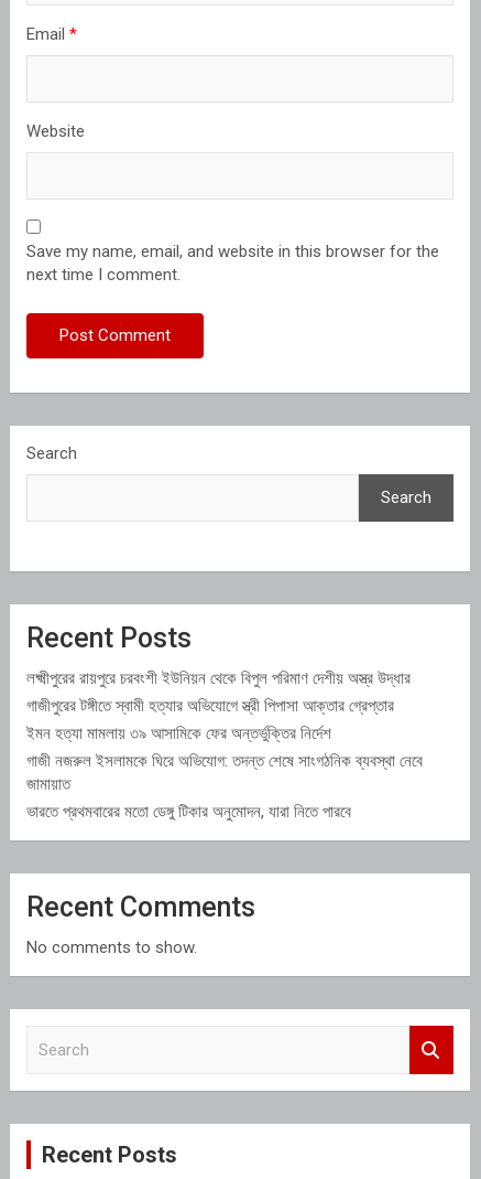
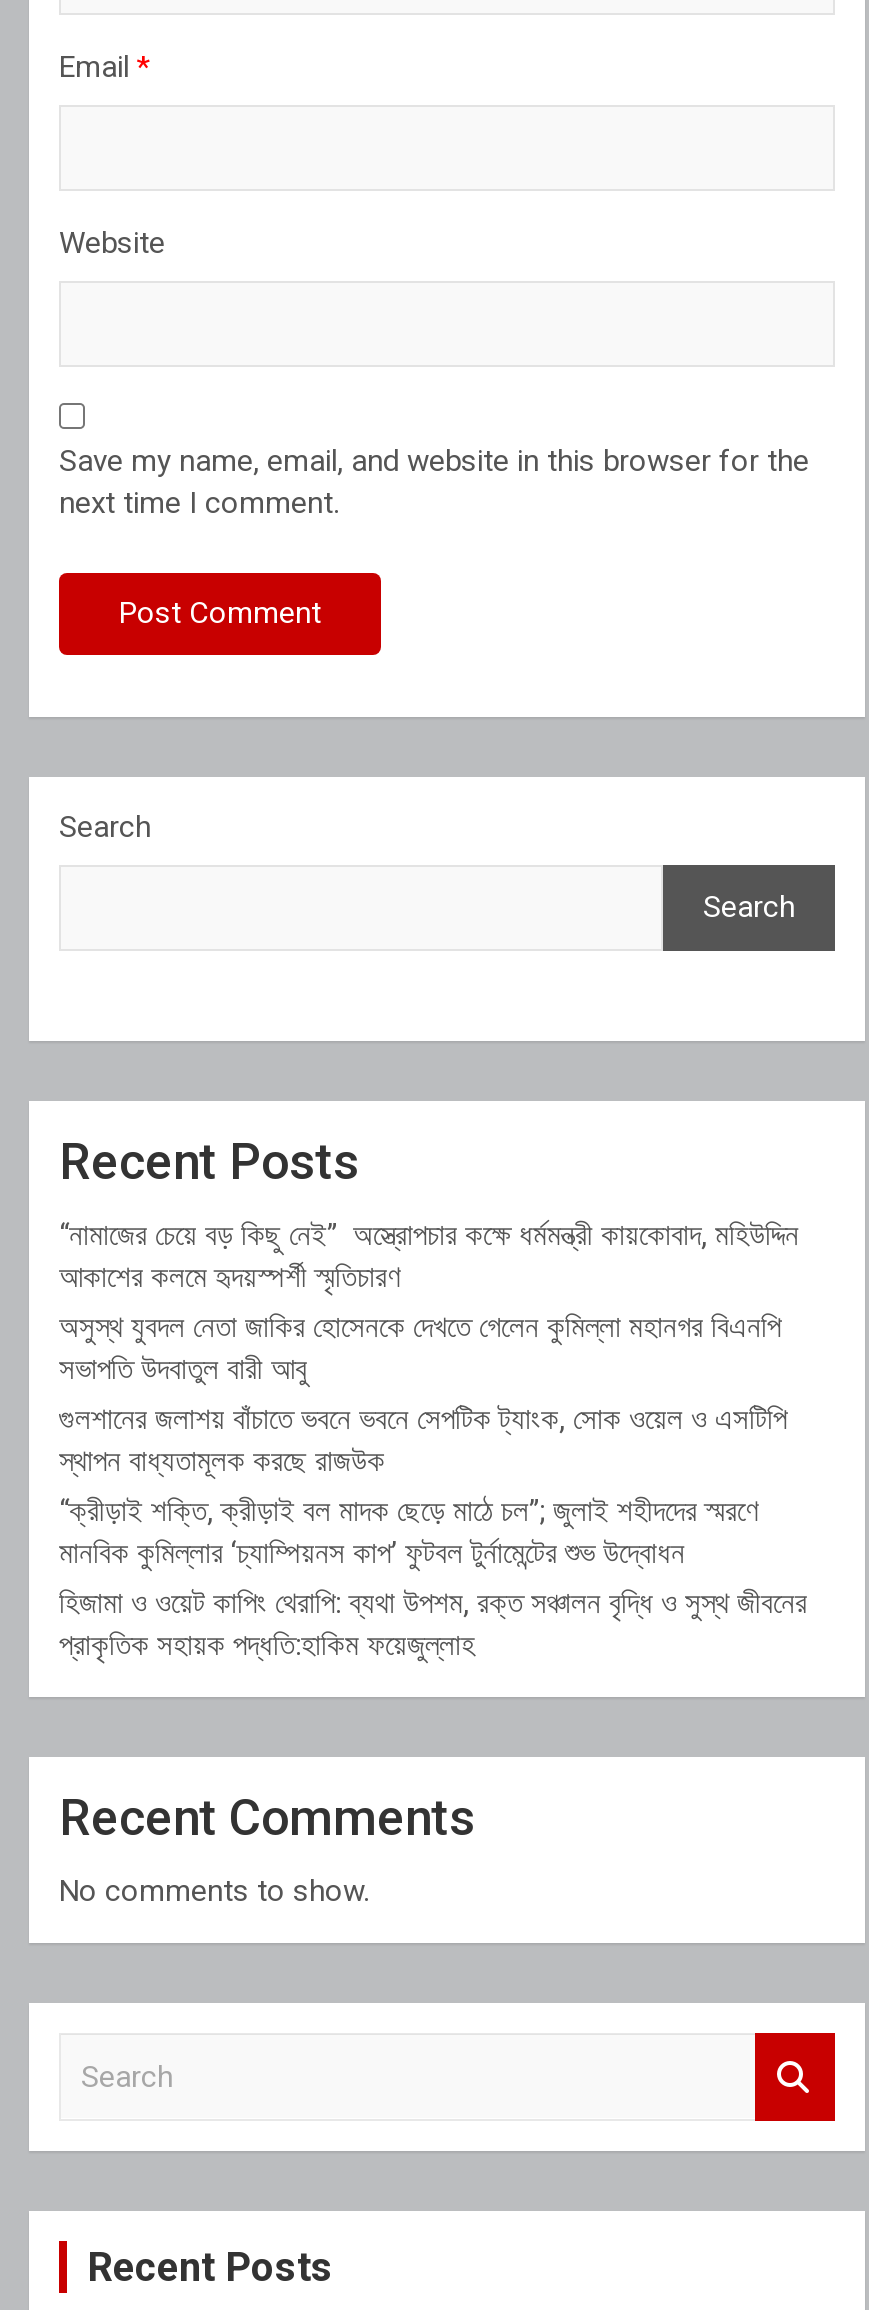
[26,668,423,821] লক্ষ্মীপুরের রায়পুরে চরবংশী ইউনিয়ন থেকে বিপুল পরিমাণ দেশীয় অস্ত্র উদ্ধার | গাজীপুরের টঙ্গীতে স্বামী হত্যার অভিযোগে স্ত্রী পিপাসা আক্তার গ্রেপ্তার | ইমন হত্যা মামলায় ৩৯ আসামিকে ফের অন্তর্ভুক্তির নির্দেশ | গাজী নজরুল ইসলামকে ঘিরে অভিযোগ: তদন্ত শেষে সাংগঠনিক ব্যবস্থা নেবে | জামায়াত | ভারতে প্রথমবারের মতো ডেঙ্গু টিকার অনুমোদন, যারা নিতে পারবে -> [59,1216,807,1662] “নামাজের চেয়ে বড় কিছু নেই” অস্ত্রোপচার কক্ষে ধর্মমন্ত্রী কায়কোবাদ, মহিউদ্দিন | আকাশের কলমে হৃদয়স্পর্শী স্মৃতিচারণ | অসুস্থ যুবদল নেতা জাকির হোসেনকে দেখতে গেলেন কুমিল্লা মহানগর বিএনপি | সভাপতি উদবাতুল বারী আবু | গুলশানের জলাশয় বাঁচাতে ভবনে ভবনে সেপটিক ট্যাংক, সোক ওয়েল ও এসটিপি | স্থাপন বাধ্যতামূলক করছে রাজউক | “ক্রীড়াই শক্তি, ক্রীড়াই বল মাদক ছেড়ে মাঠে চল”; জুলাই শহীদদের স্মরণে | মানবিক কুমিল্লার ‘চ্যাম্পিয়নস কাপ’ ফুটবল টুর্নামেন্টের শুভ উদ্বোধন | হিজামা ও ওয়েট কাপিং থেরাপি: ব্যথা উপশম, রক্ত সঞ্চালন বৃদ্ধি ও সুস্থ জীবনের | প্রাকৃতিক সহায়ক পদ্ধতি:হাকিম ফয়েজুল্লাহ

